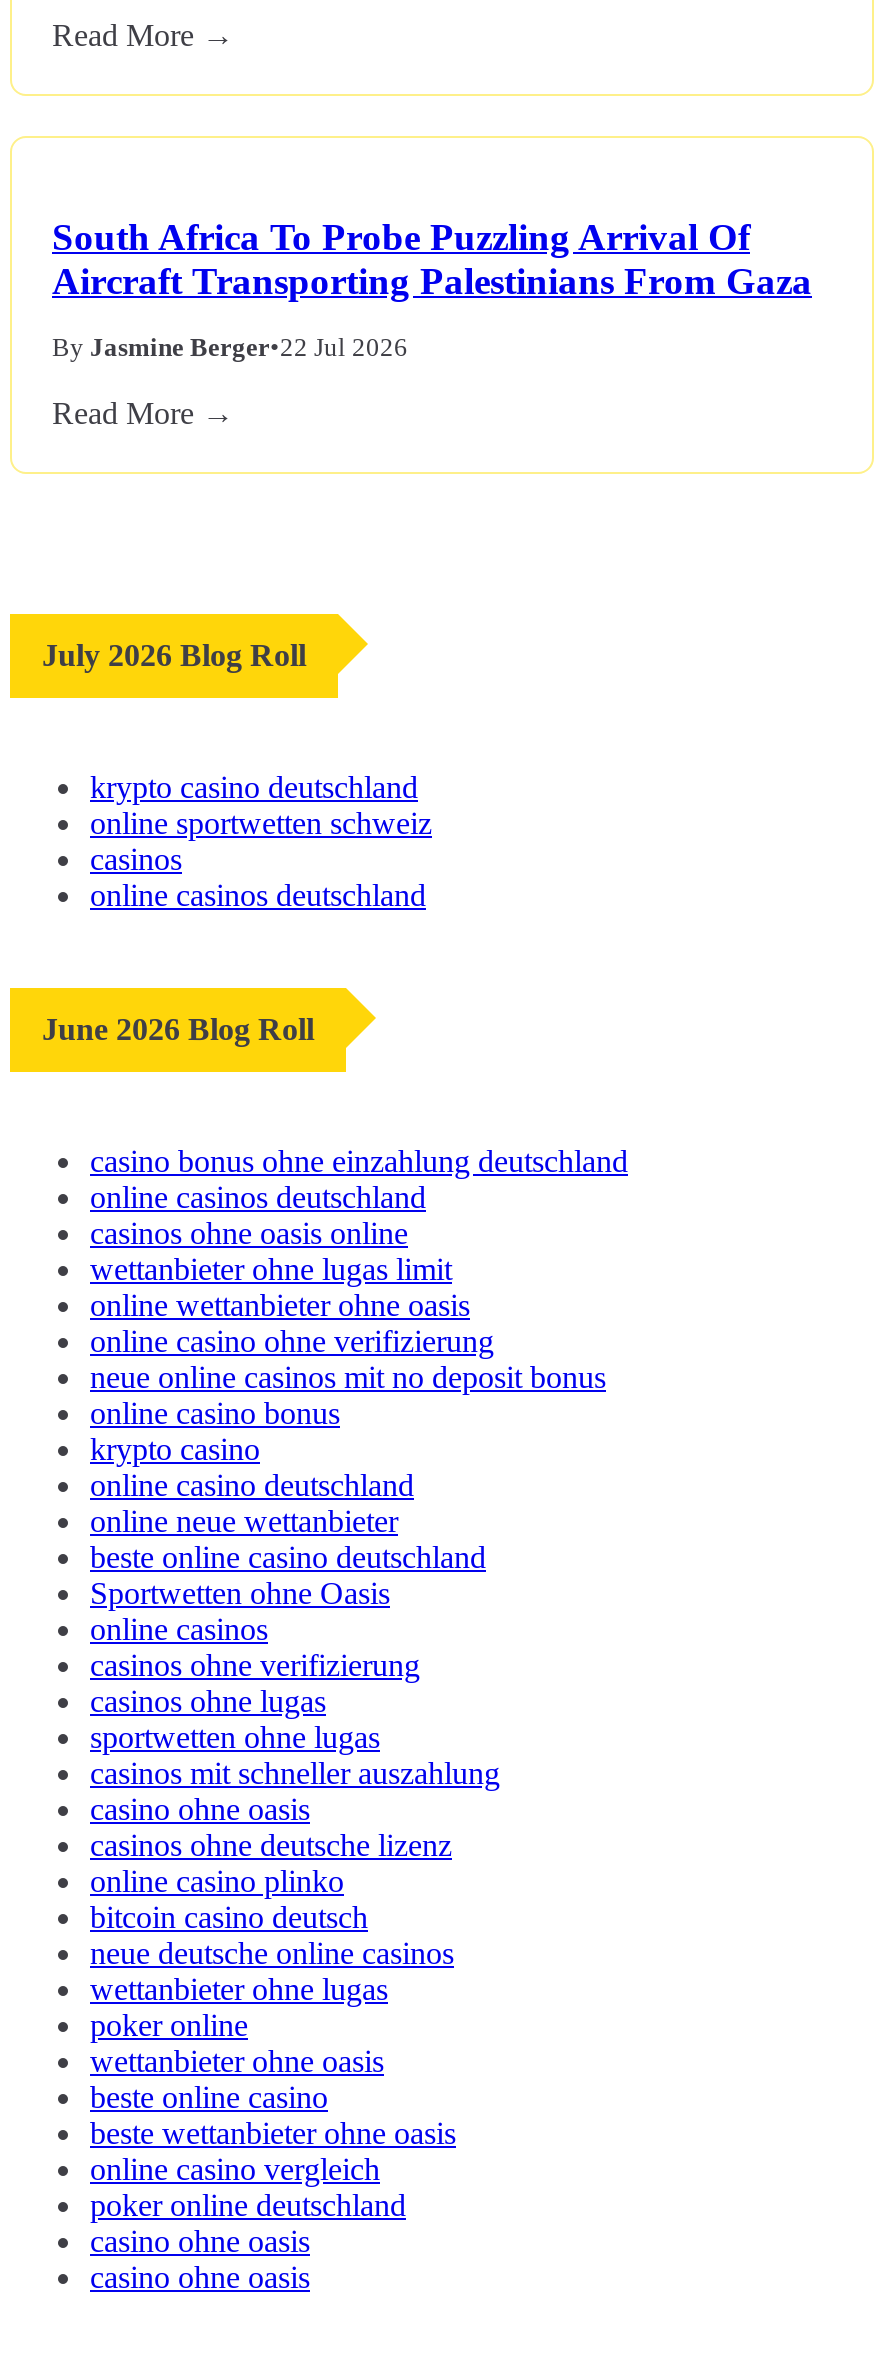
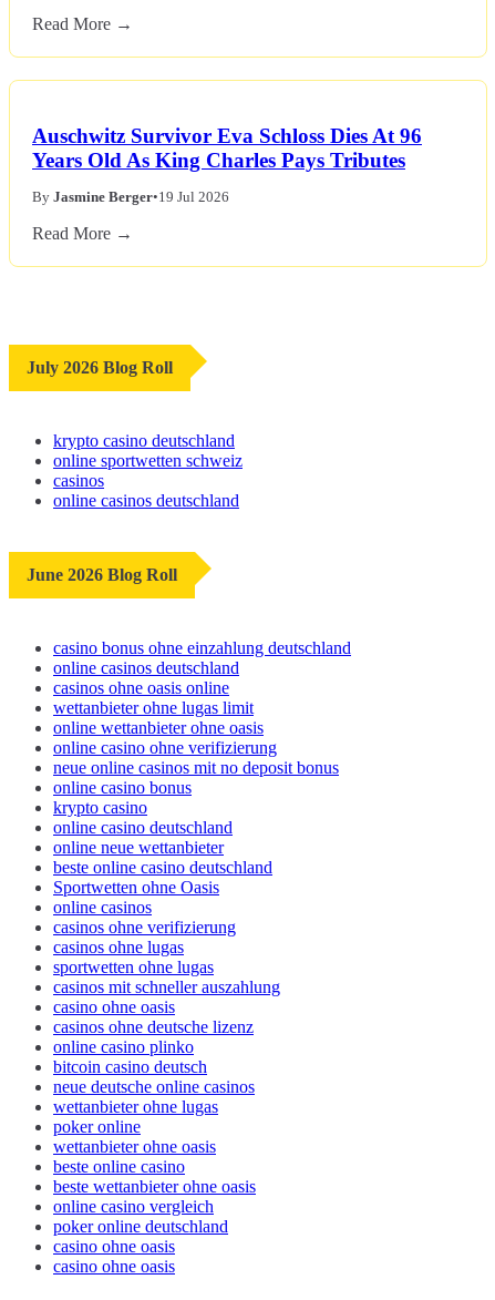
[52,217,812,303] South Africa To Probe Puzzling Arrival Of | Aircraft Transporting Palestinians From Gaza -> [32,125,422,172] Auschwitz Survivor Eva Schloss Dies At 96 | Years Old As King Charles Pays Tributes
[52,335,408,363] By Jasmine Berger•22 Jul 2026 -> [32,190,229,205] By Jasmine Berger•19 Jul 2026

